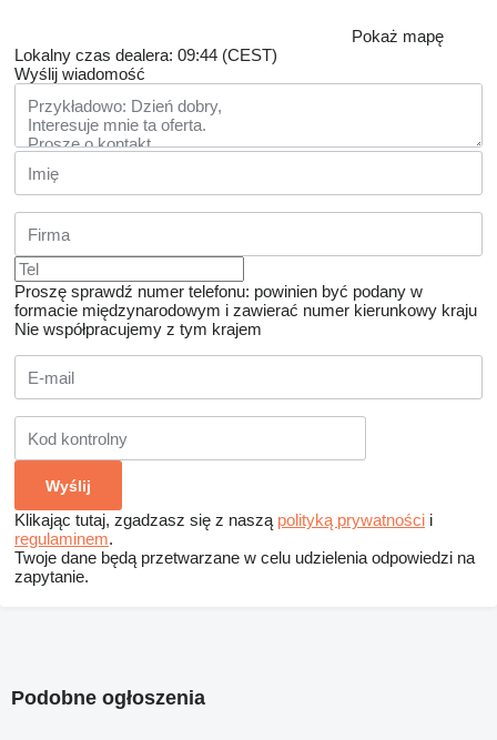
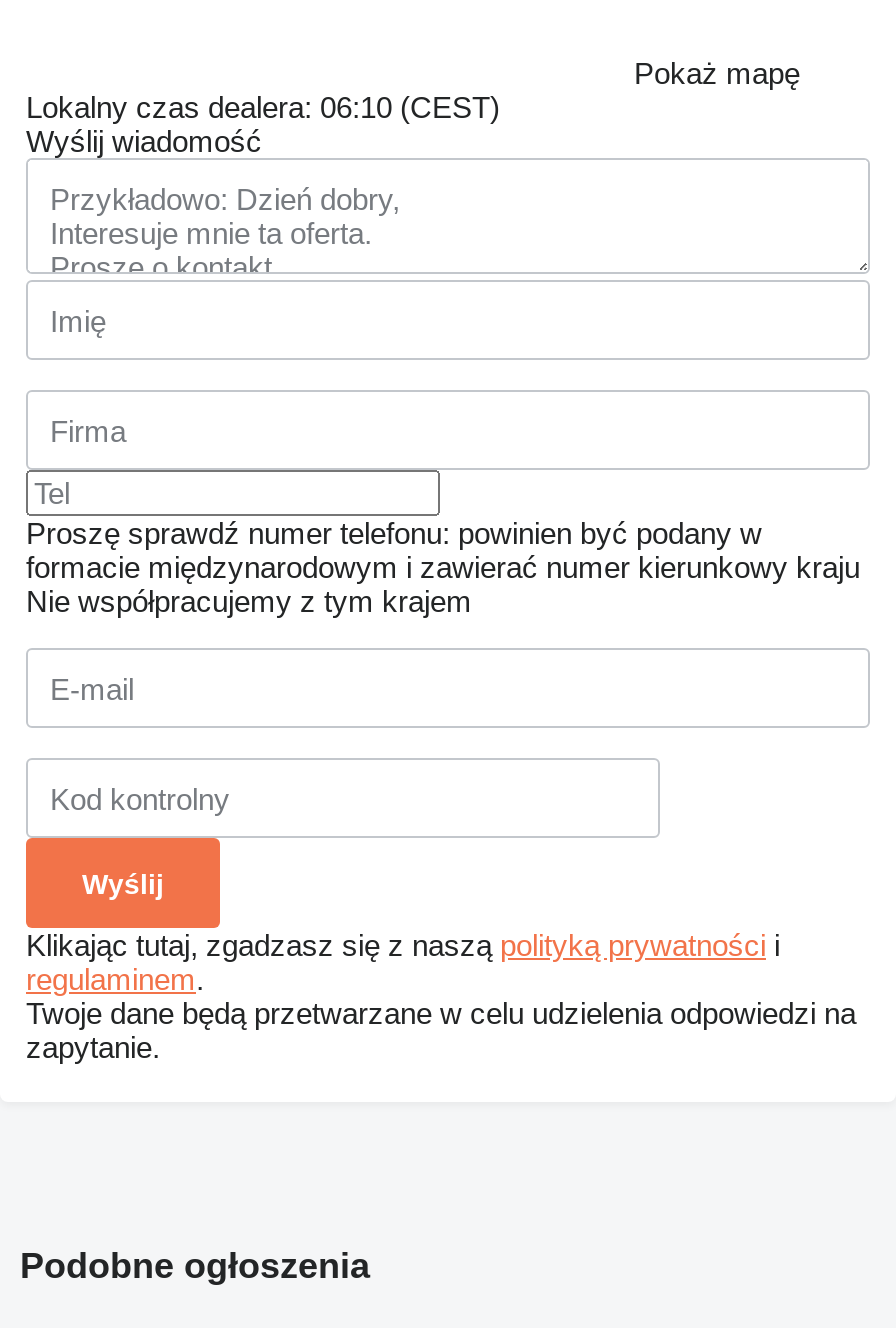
[14,46,277,64] Lokalny czas dealera: 09:44 (CEST) -> [26,90,500,124] Lokalny czas dealera: 06:10 (CEST)

